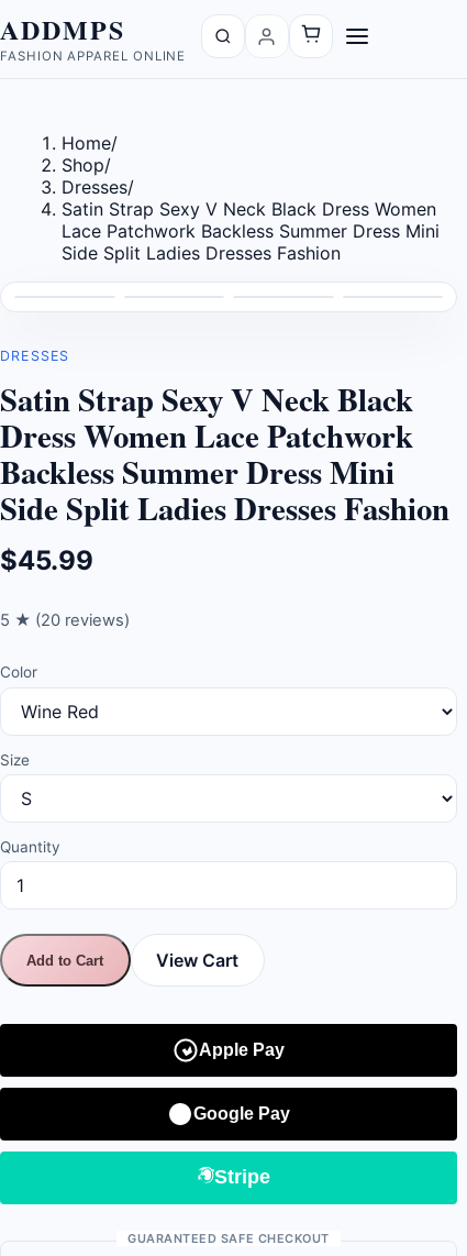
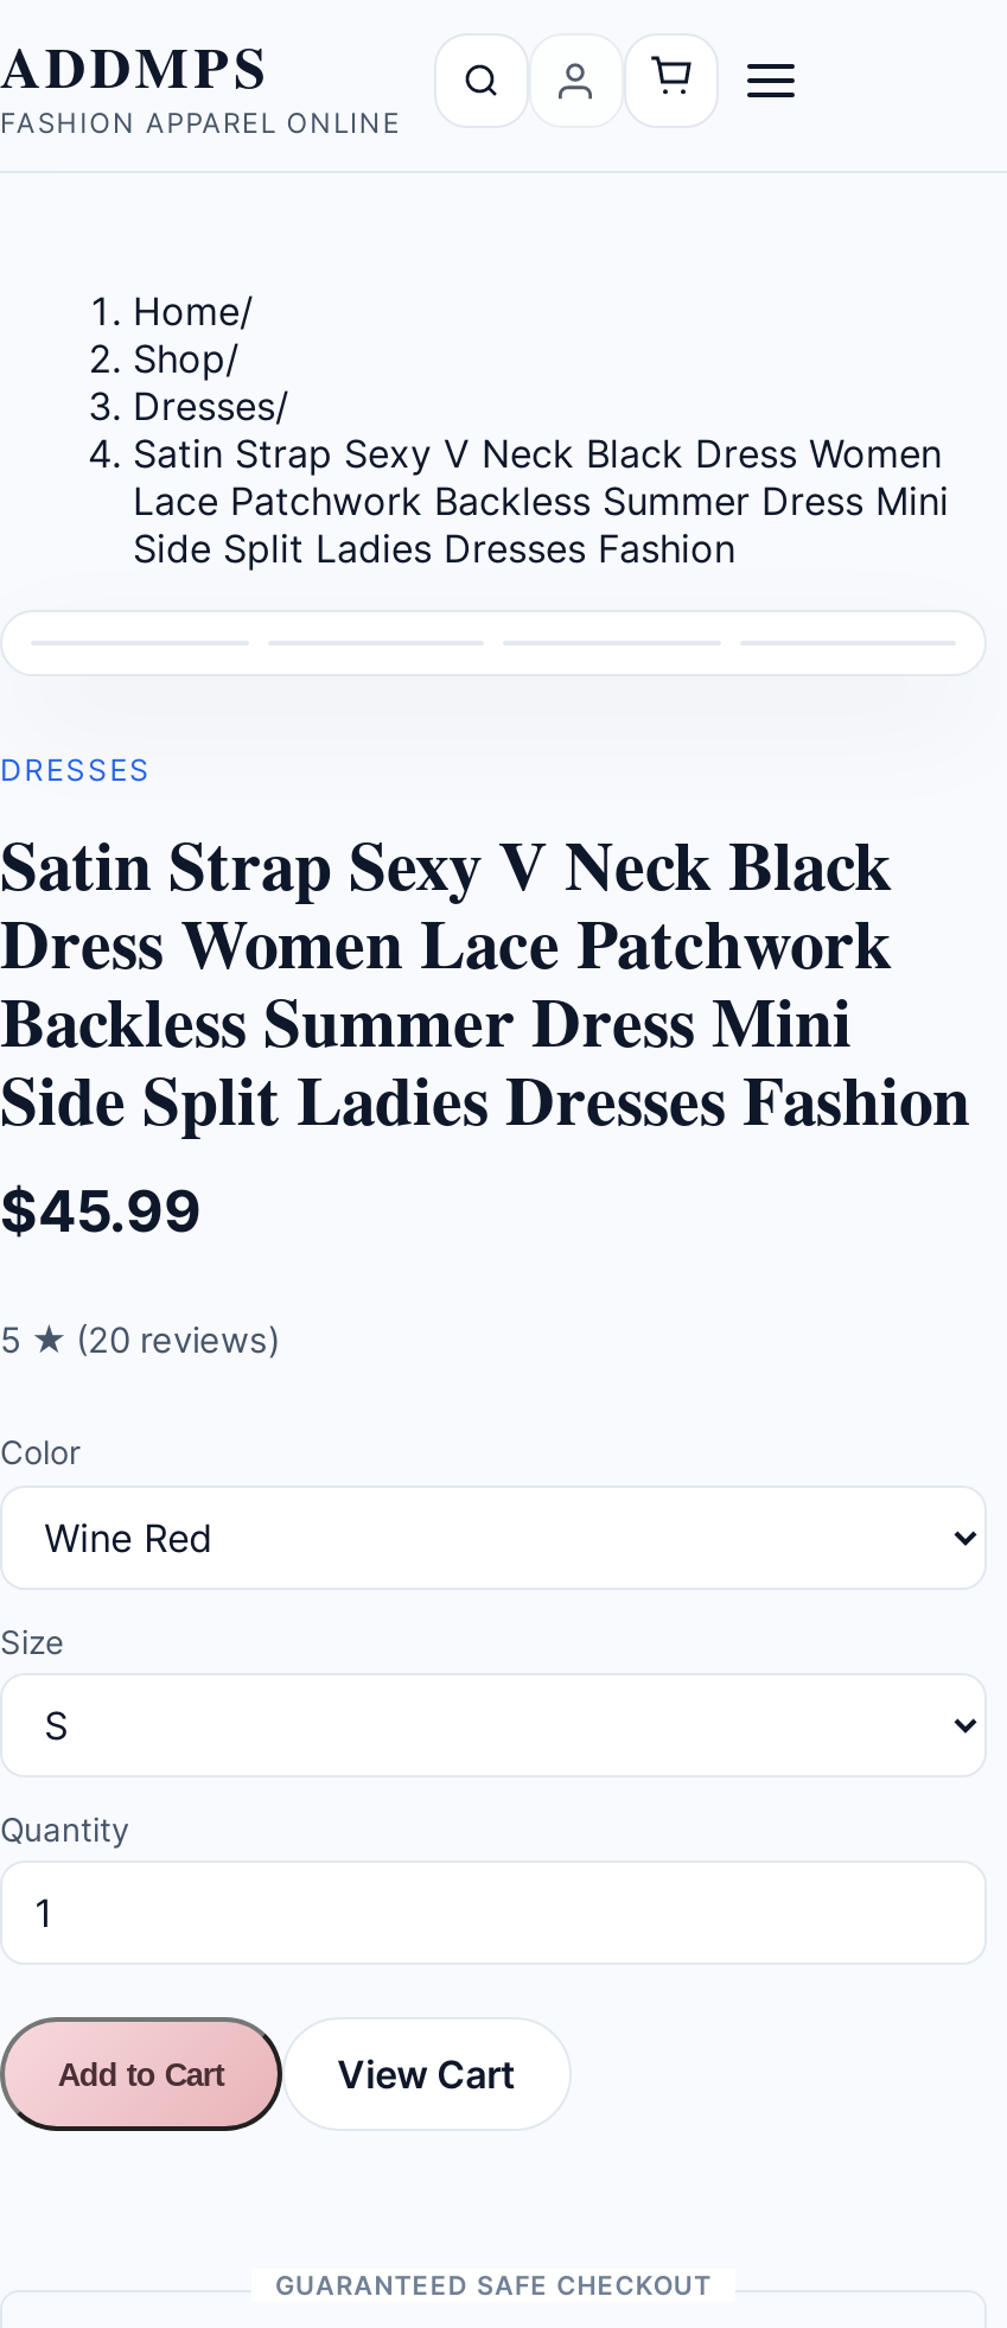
[193,1040,290,1188] Apple Pay | Google Pay | Stripe -> none

